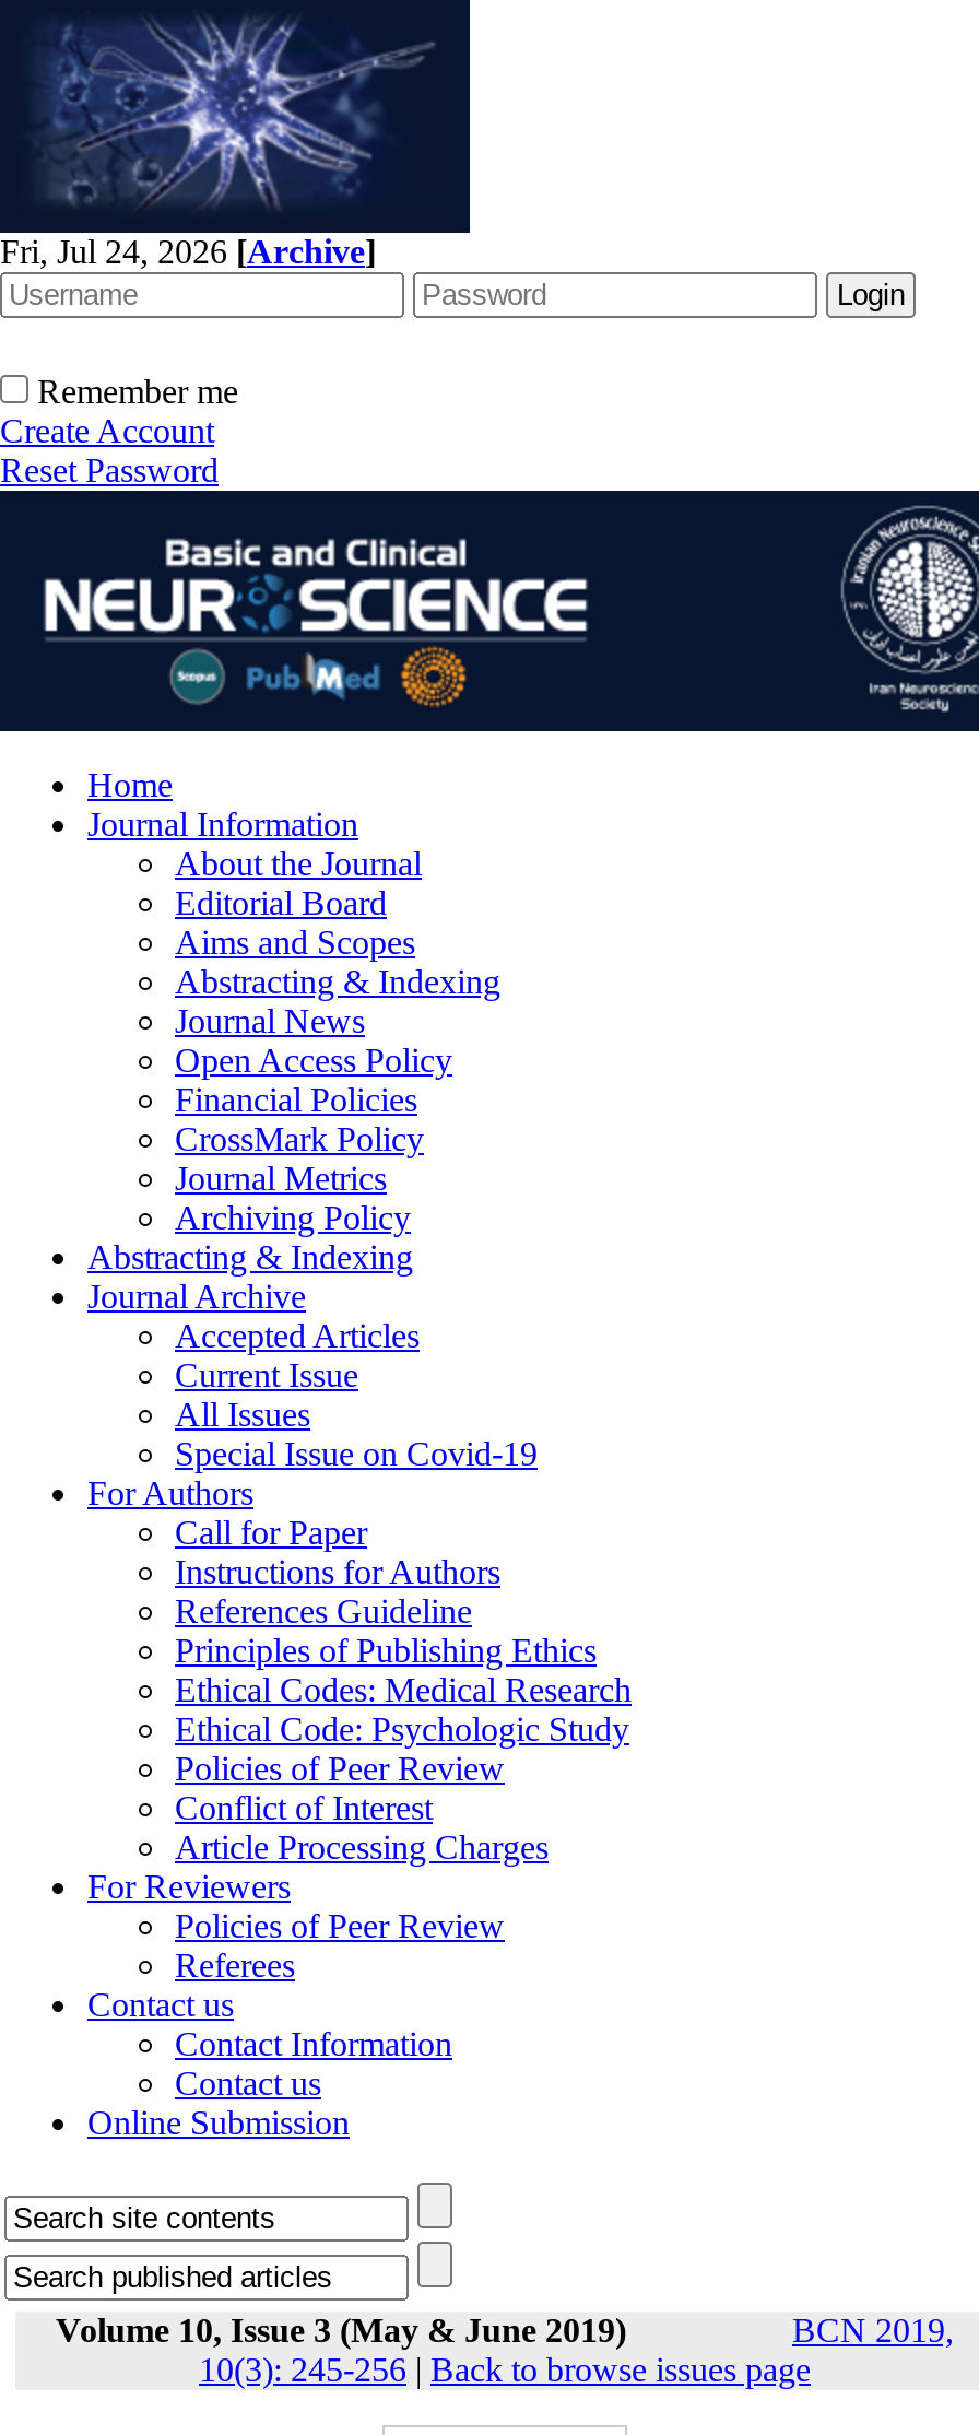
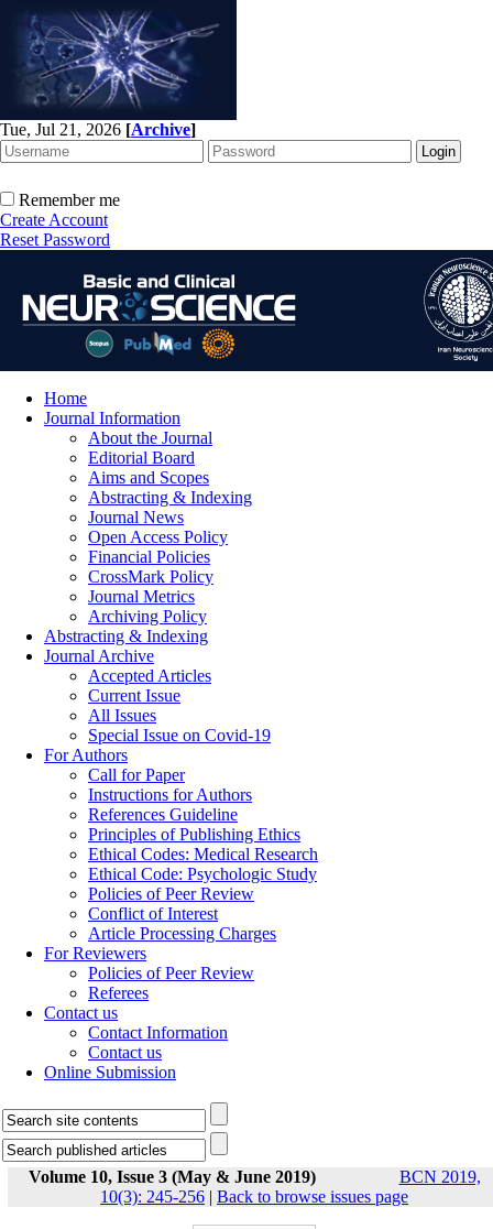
[0,233,376,270] Fri, Jul 24, 2026[Archive] -> [0,120,196,139] Tue, Jul 21, 2026[Archive]

